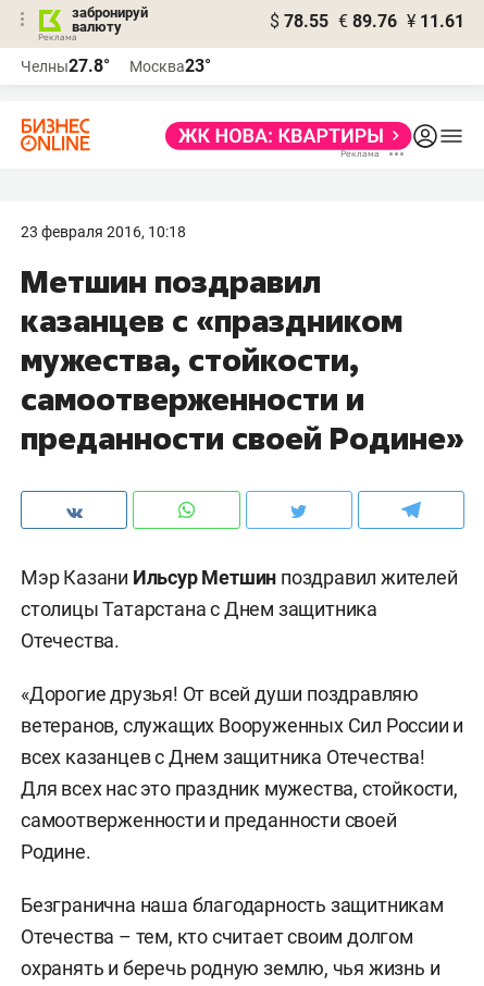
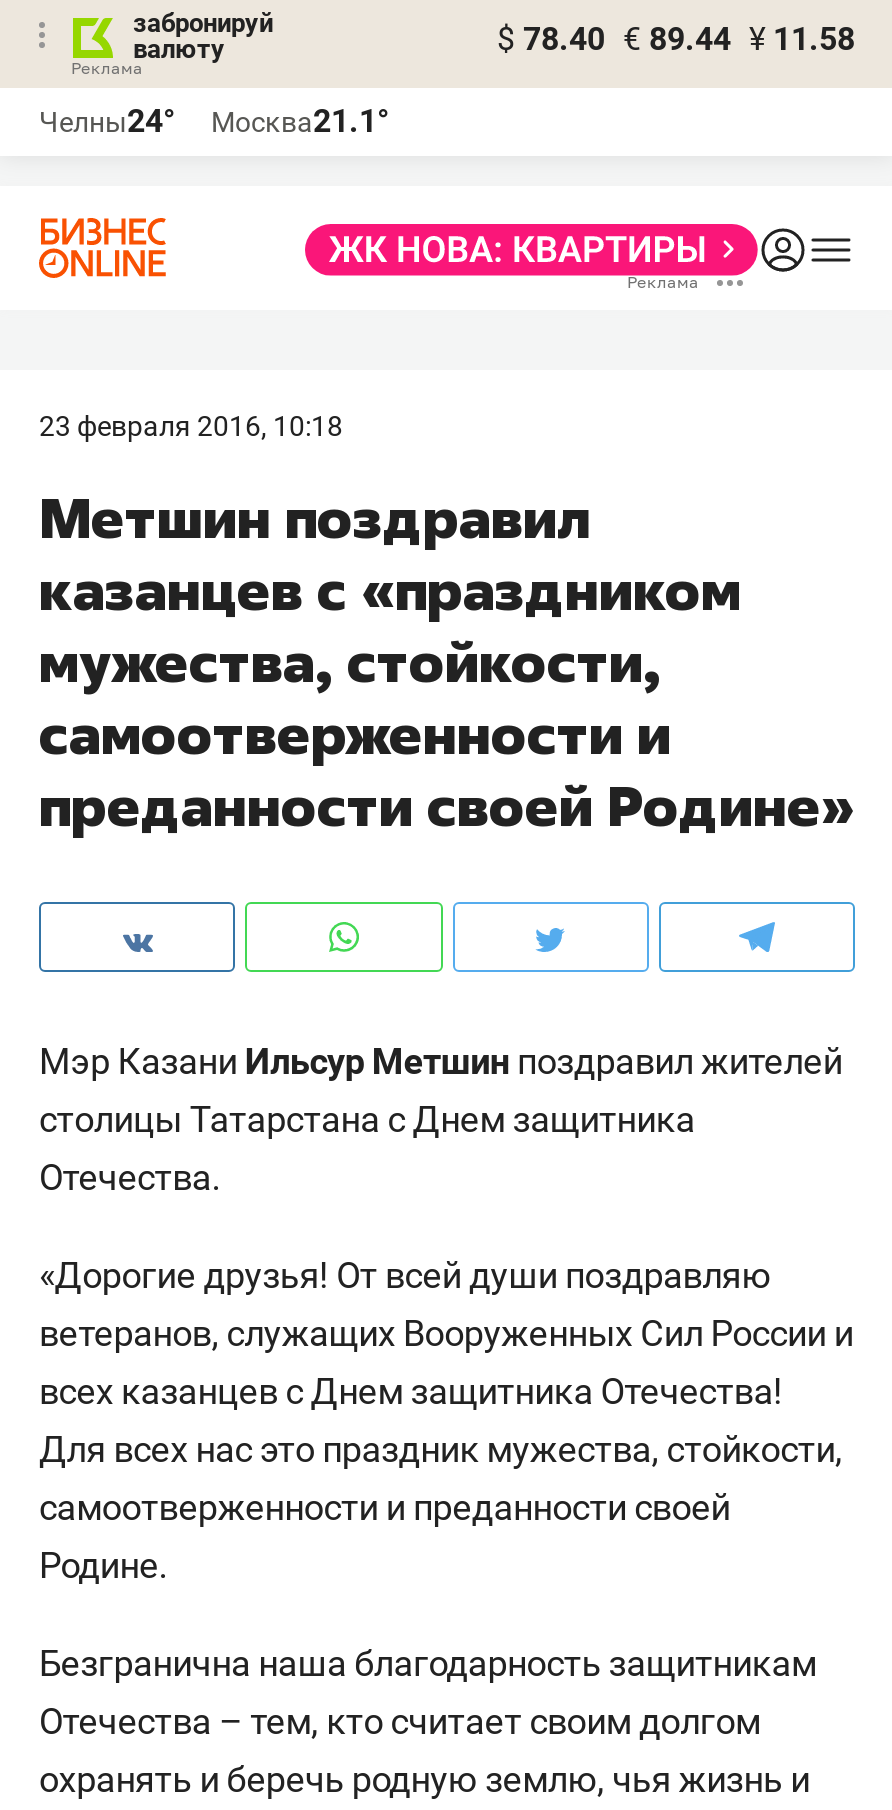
[270,11,464,32] $ 78.55 € 89.76 ¥ 11.61 -> [497,20,855,58] $ 78.40 € 89.44 ¥ 11.58
[21,56,110,76] Челны27.8° -> [39,102,175,140] Челны24°
[129,56,211,76] Москва23° -> [211,102,389,140] Москва21.1°

